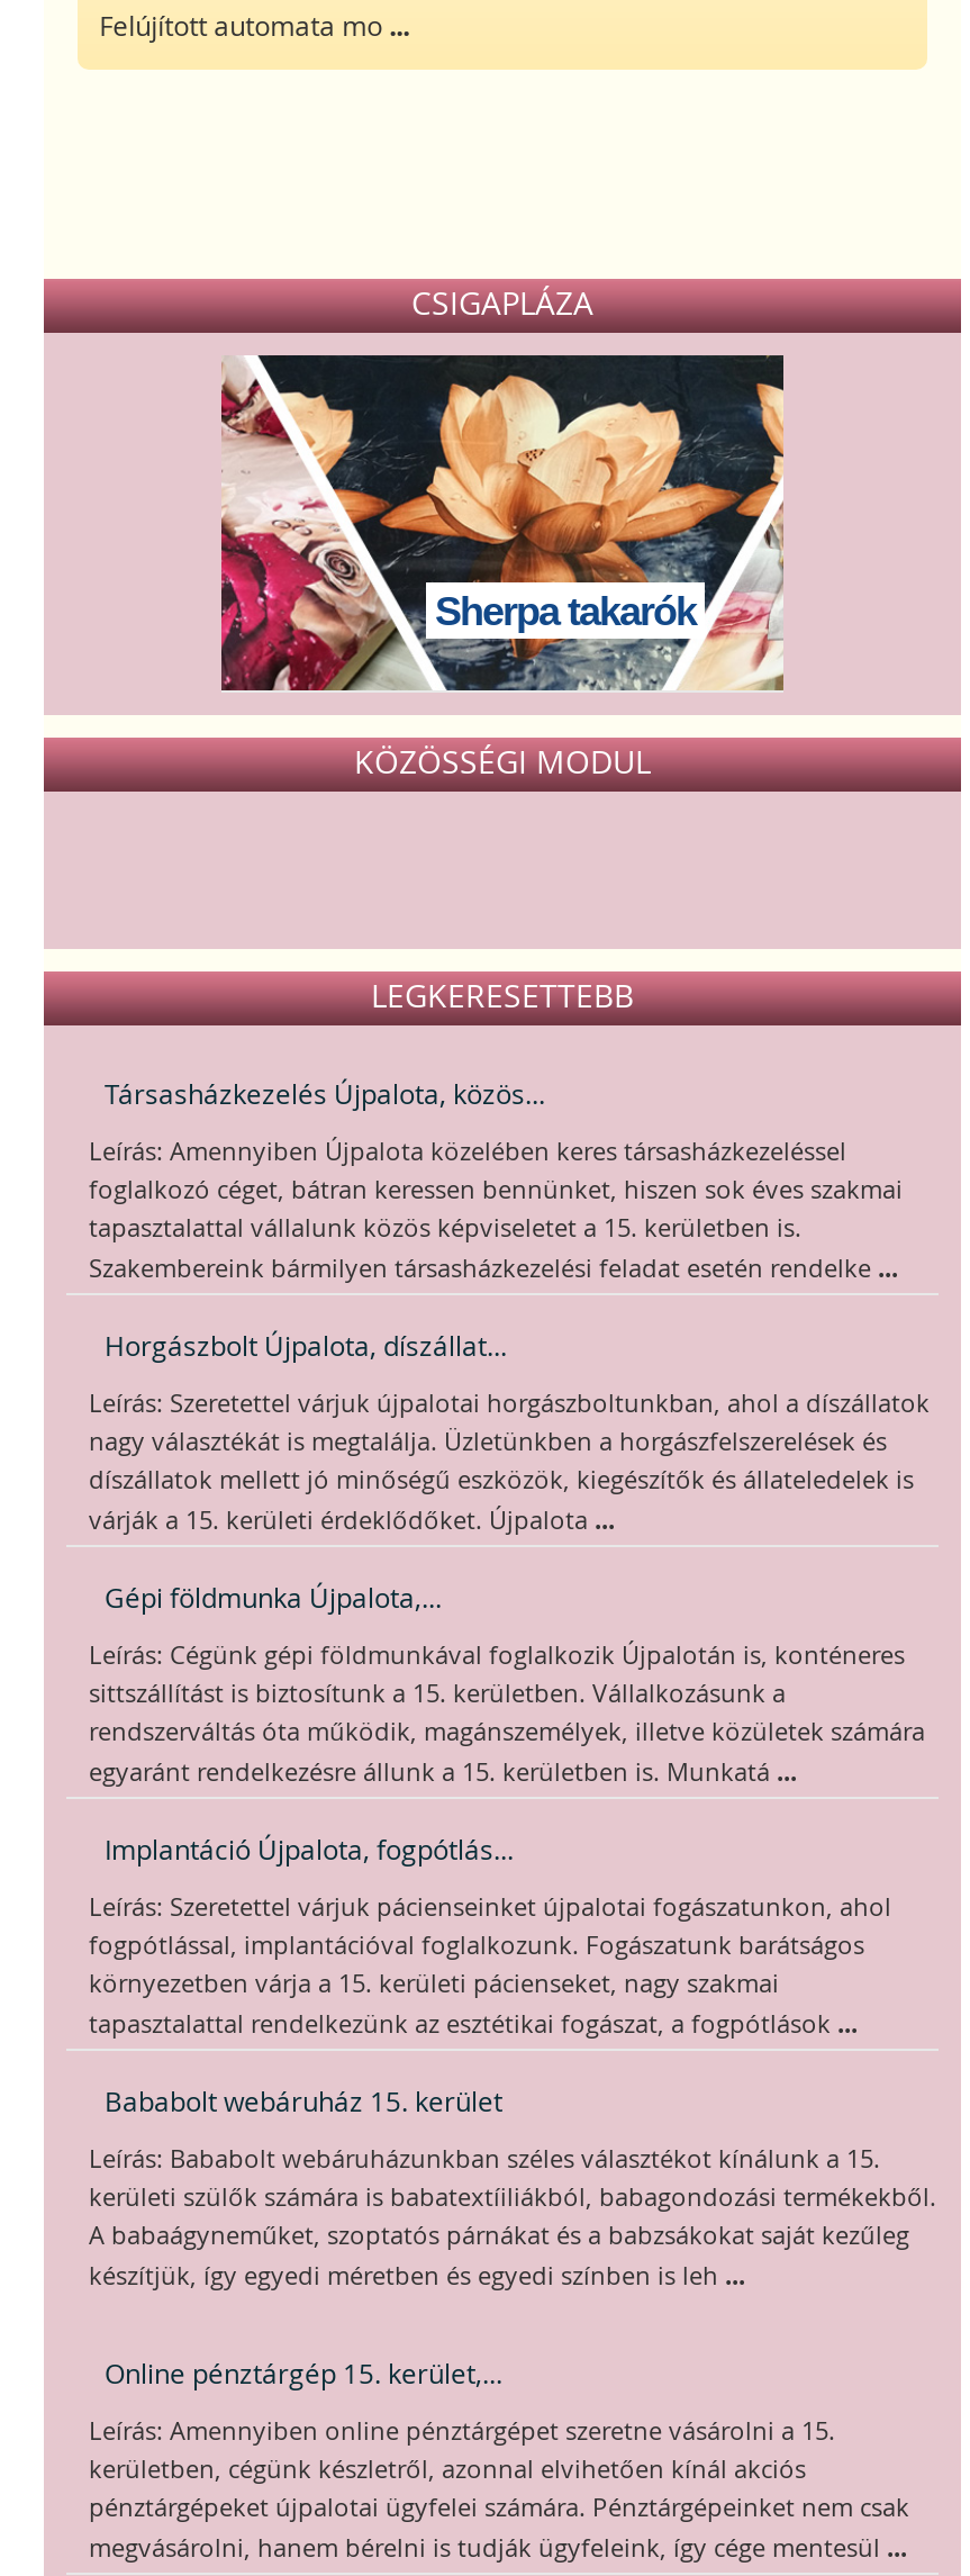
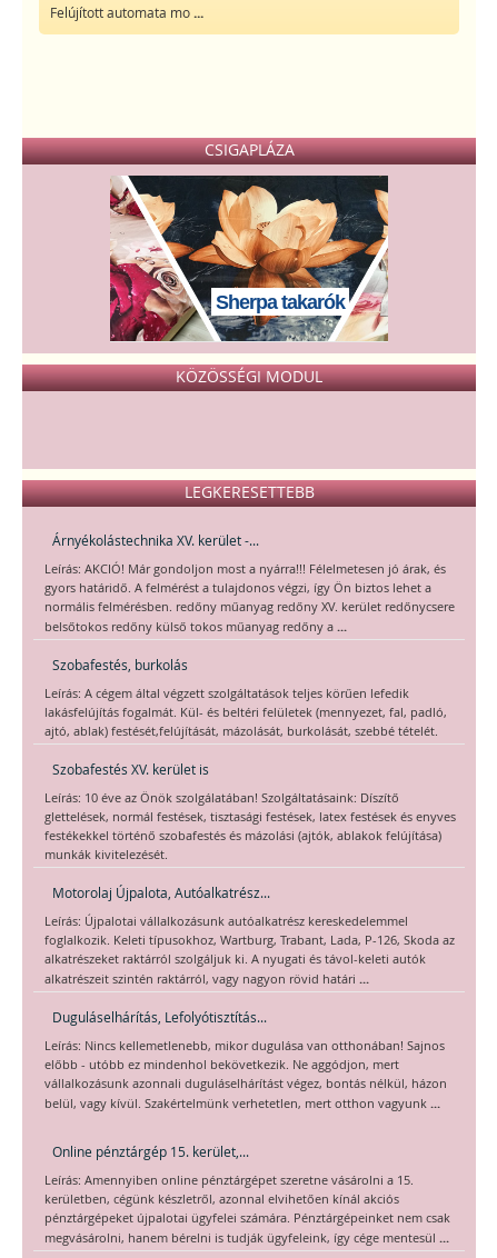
[105,1075,545,1111] Társasházkezelés Újpalota, közös... -> [52,531,259,549] Árnyékolástechnika XV. kerület -...
[89,1136,903,1284] Leírás: Amennyiben Újpalota közelében keres társasházkezeléssel | foglalkozó céget, bátran keressen bennünket, hiszen sok éves szakmai | tapasztalattal vállalunk közös képviseletet a 15. kerületben is. | Szakembereink bármilyen társasházkezelési feladat esetén rendelke... -> [44,561,455,635] Leírás: AKCIÓ! Már gondoljon most a nyárra!!! Félelmetesen jó árak, és | gyors határidő. A felmérést a tulajdonos végzi, így Ön biztos lehet a | normális felmérésben. redőny műanyag redőny XV. kerület redőnycsere | belsőtokos redőny külső tokos műanyag redőny a...
[105,1327,507,1363] Horgászbolt Újpalota, díszállat... -> [52,656,188,674] Szobafestés, burkolás
[89,1388,930,1536] Leírás: Szeretettel várjuk újpalotai horgászboltunkban, ahol a díszállatok | nagy választékát is megtalálja. Üzletünkben a horgászfelszerelések és | díszállatok mellett jó minőségű eszközök, kiegészítők és állateledelek is | várják a 15. kerületi érdeklődőket. Újpalota... -> [44,686,447,739] Leírás: A cégem által végzett szolgáltatások teljes körűen lefedik | lakásfelújítás fogalmát. Kül- és beltéri felületek (mennyezet, fal, padló, | ajtó, ablak) festését,felújítását, mázolását, burkolását, szebbé tételét.
[105,1579,442,1615] Gépi földmunka Újpalota,... -> [52,760,209,778] Szobafestés XV. kerület is
[89,1640,925,1788] Leírás: Cégünk gépi földmunkával foglalkozik Újpalotán is, konténeres | sittszállítást is biztosítunk a 15. kerületben. Vállalkozásunk a | rendszerváltás óta működik, magánszemélyek, illetve közületek számára | egyaránt rendelkezésre állunk a 15. kerületben is. Munkatá... -> [44,790,456,862] Leírás: 10 éve az Önök szolgálatában! Szolgáltatásaink: Díszítő | glettelések, normál festések, tisztasági festések, latex festések és enyves | festékekkel történő szobafestés és mázolási (ajtók, ablakok felújítása) | munkák kivitelezését.
[105,1831,514,1867] Implantáció Újpalota, fogpótlás... -> [52,884,270,901] Motorolaj Újpalota, Autóalkatrész...
[89,1891,891,2040] Leírás: Szeretettel várjuk pácienseinket újpalotai fogászatunkon, ahol | fogpótlással, implantációval foglalkozunk. Fogászatunk barátságos | környezetben várja a 15. kerületi pácienseket, nagy szakmai | tapasztalattal rendelkezünk az esztétikai fogászat, a fogpótlások... -> [44,914,455,987] Leírás: Újpalotai vállalkozásunk autóalkatrész kereskedelemmel | foglalkozik. Keleti típusokhoz, Wartburg, Trabant, Lada, P-126, Skoda az | alkatrészeket raktárról szolgáljuk ki. A nyugati és távol-keleti autók | alkatrészeit szintén raktárról, vagy nagyon rövid határi...
[105,2083,502,2119] Bababolt webáruház 15. kerület -> [52,1008,267,1026] Duguláselhárítás, Lefolyótisztítás...
[89,2143,936,2292] Leírás: Bababolt webáruházunkban széles választékot kínálunk a 15. | kerületi szülők számára is babatextíiliákból, babagondozási termékekből. | A babaágyneműket, szoptatós párnákat és a babzsákokat saját kezűleg | készítjük, így egyedi méretben és egyedi színben is leh... -> [44,1038,447,1111] Leírás: Nincs kellemetlenebb, mikor dugulása van otthonában! Sajnos | előbb - utóbb ez mindenhol bekövetkezik. Ne aggódjon, mert | vállalkozásunk azonnali duguláselhárítást végez, bontás nélkül, házon | belül, vagy kívül. Szakértelmünk verhetetlen, mert otthon vagyunk...

